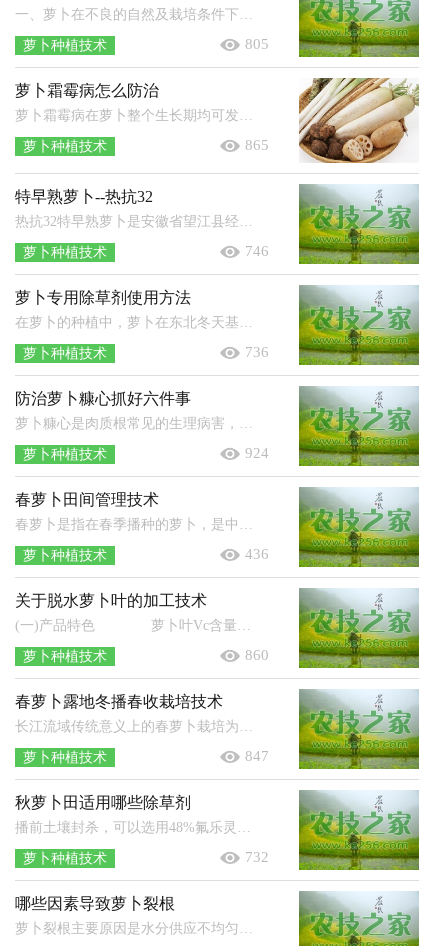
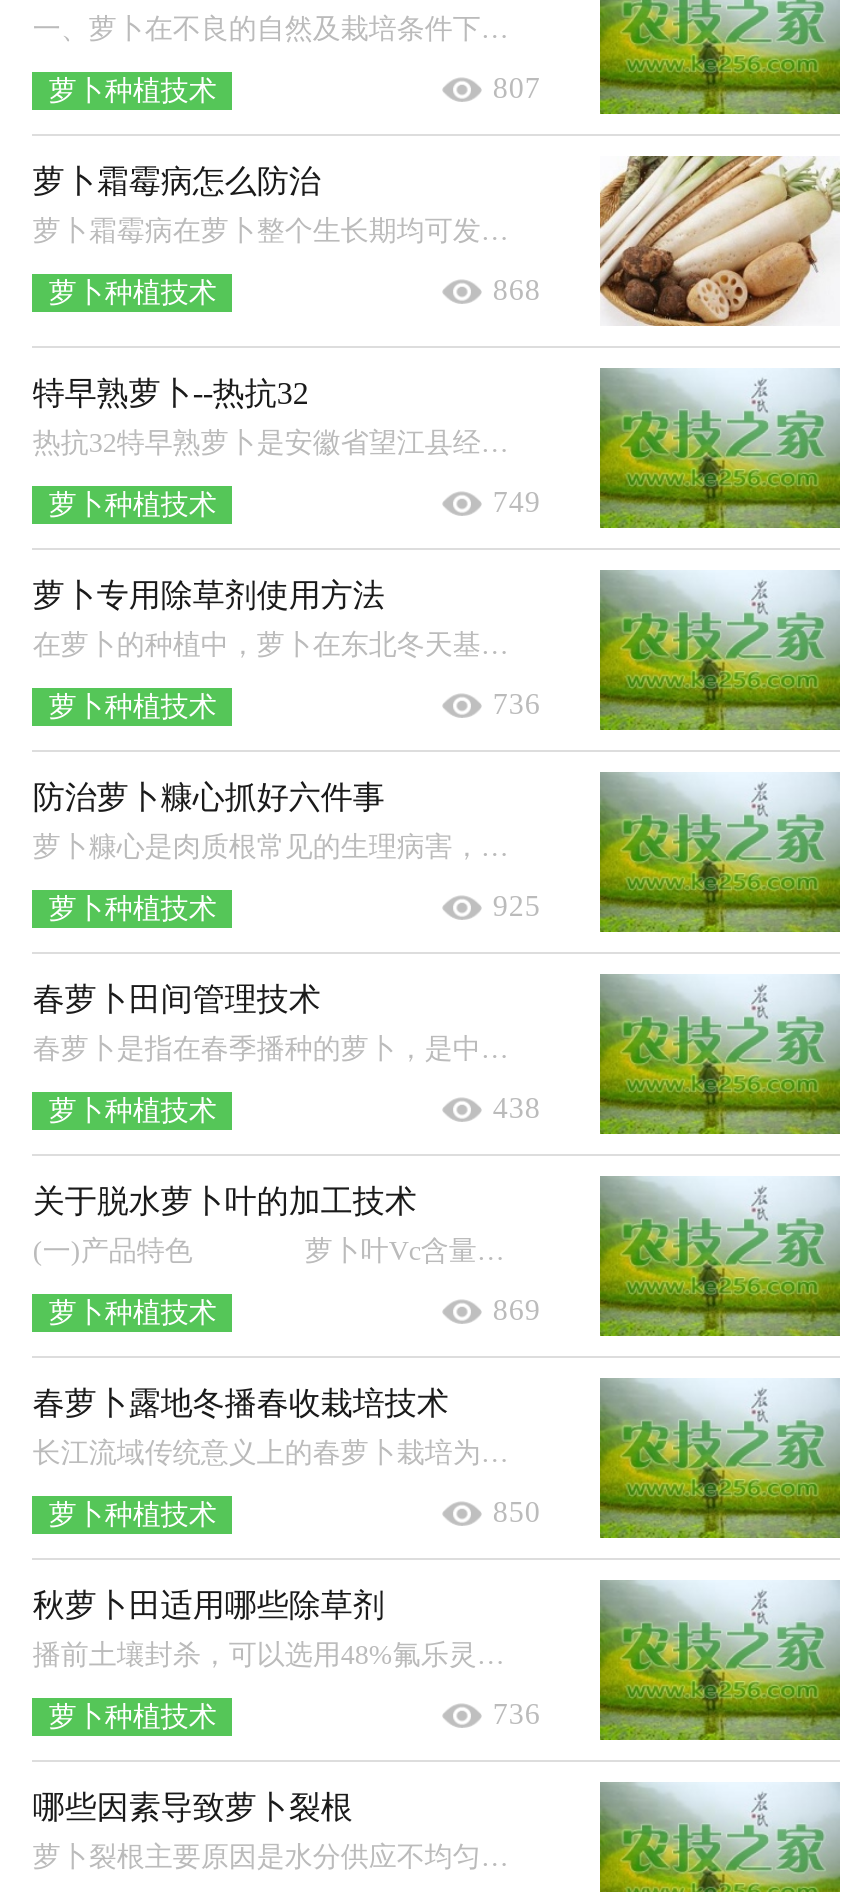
[245,36,269,52] 805 -> [493,72,541,104] 807
[245,137,269,153] 865 -> [493,274,541,306] 868
[245,243,269,259] 746 -> [493,485,541,517] 749
[245,445,269,461] 924 -> [493,889,541,921] 925
[245,546,269,562] 436 -> [493,1091,541,1123] 438
[245,647,269,663] 860 -> [493,1293,541,1325] 869
[245,748,269,764] 847 -> [493,1495,541,1527] 850
[245,849,269,865] 732 -> [493,1697,541,1729] 736

